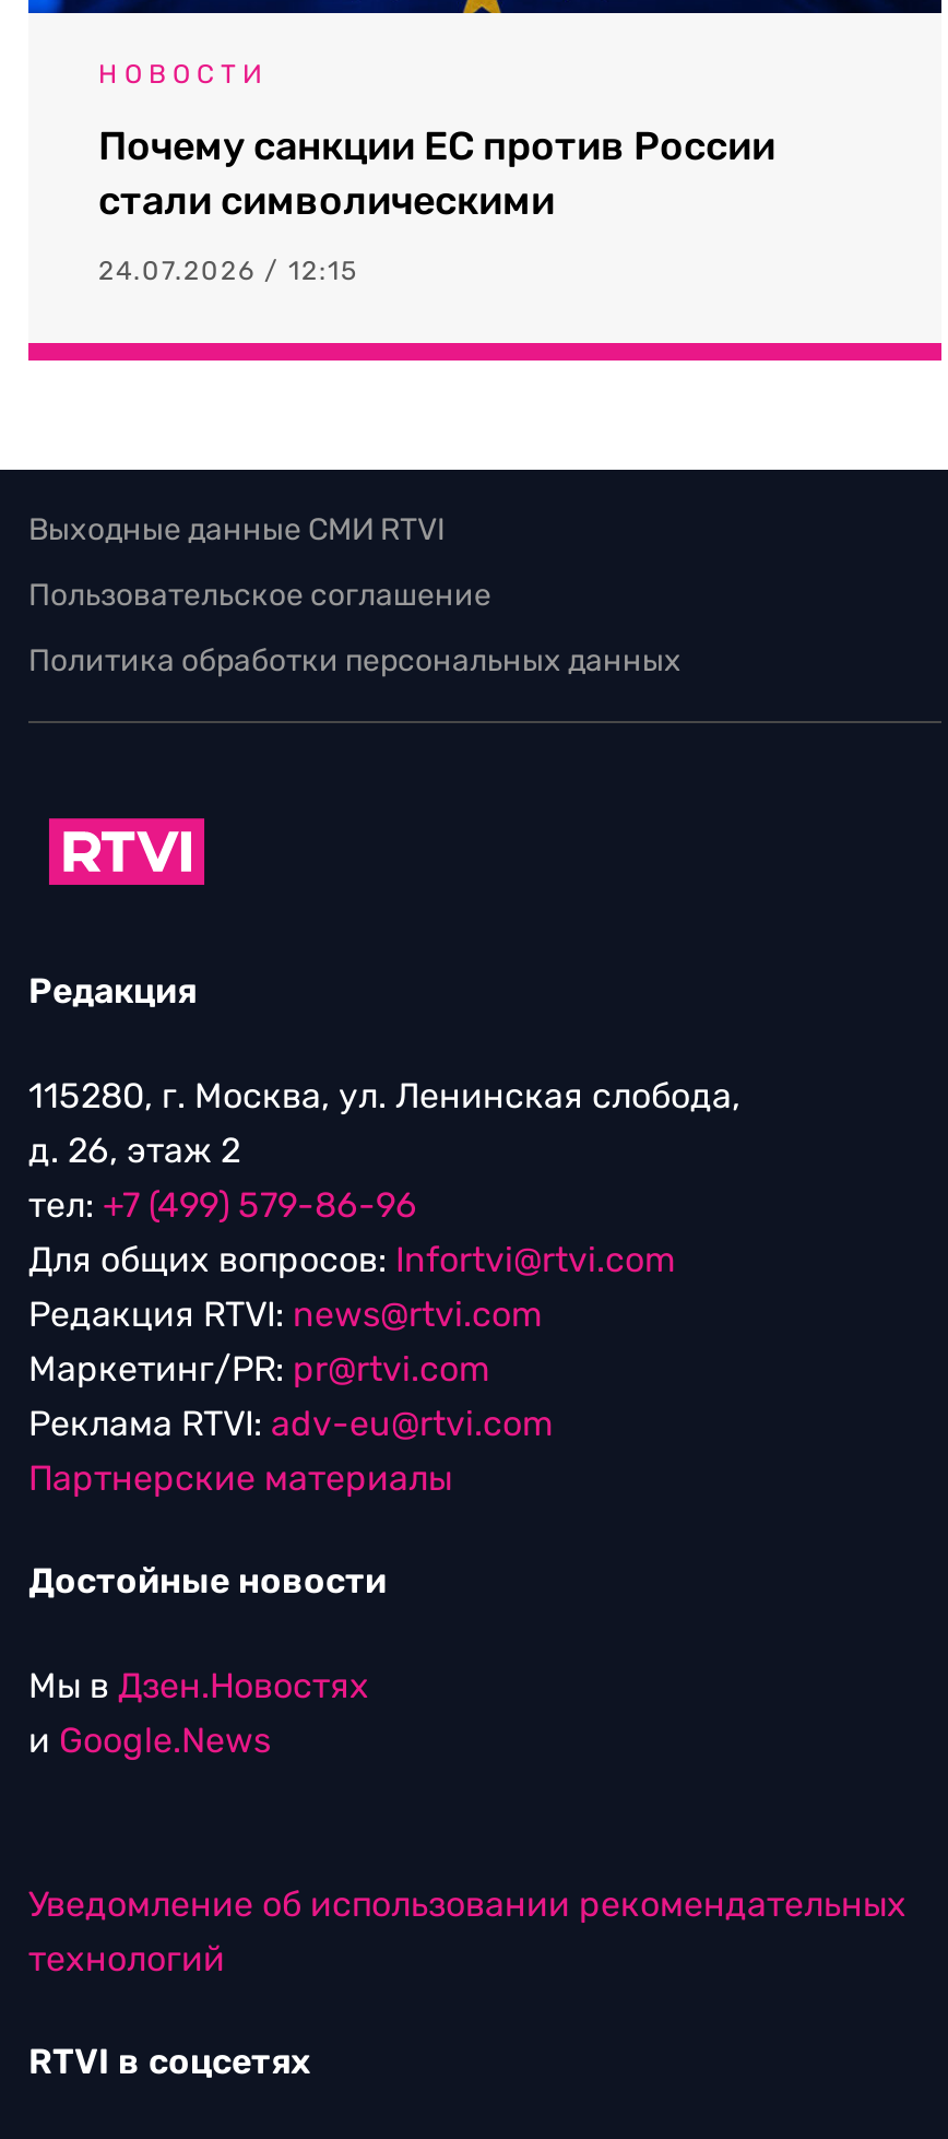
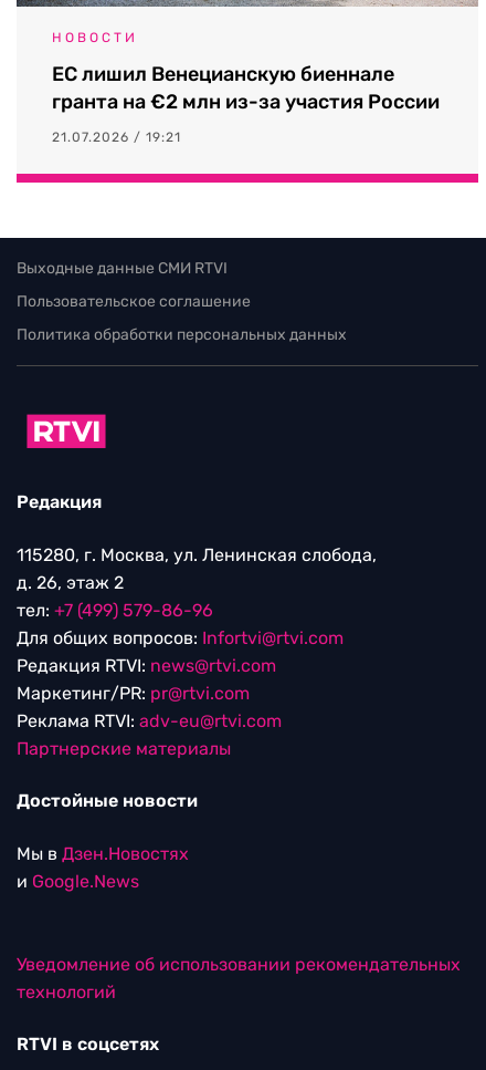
[98,123,775,225] Почему санкции ЕС против России | стали символическими -> [52,62,440,114] ЕС лишил Венецианскую биеннале | гранта на €2 млн из-за участия России
[98,256,358,286] 24.07.2026 / 12:15 -> [52,130,181,145] 21.07.2026 / 19:21

